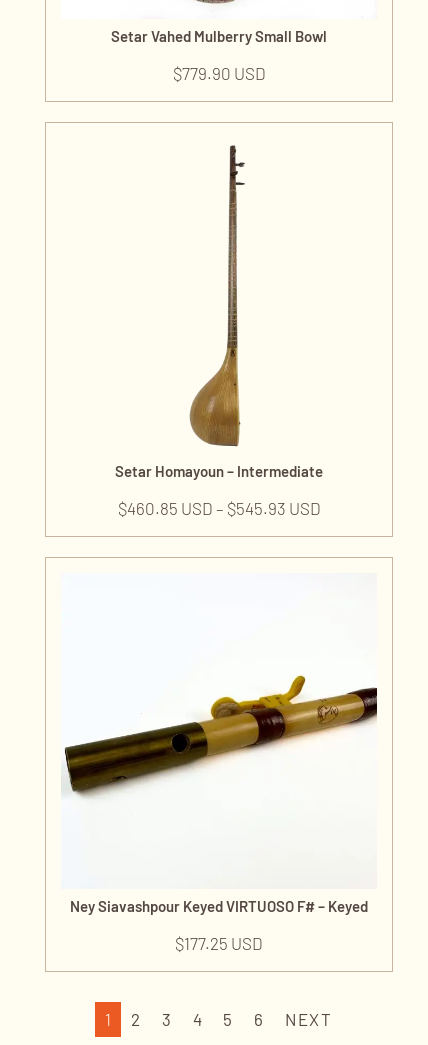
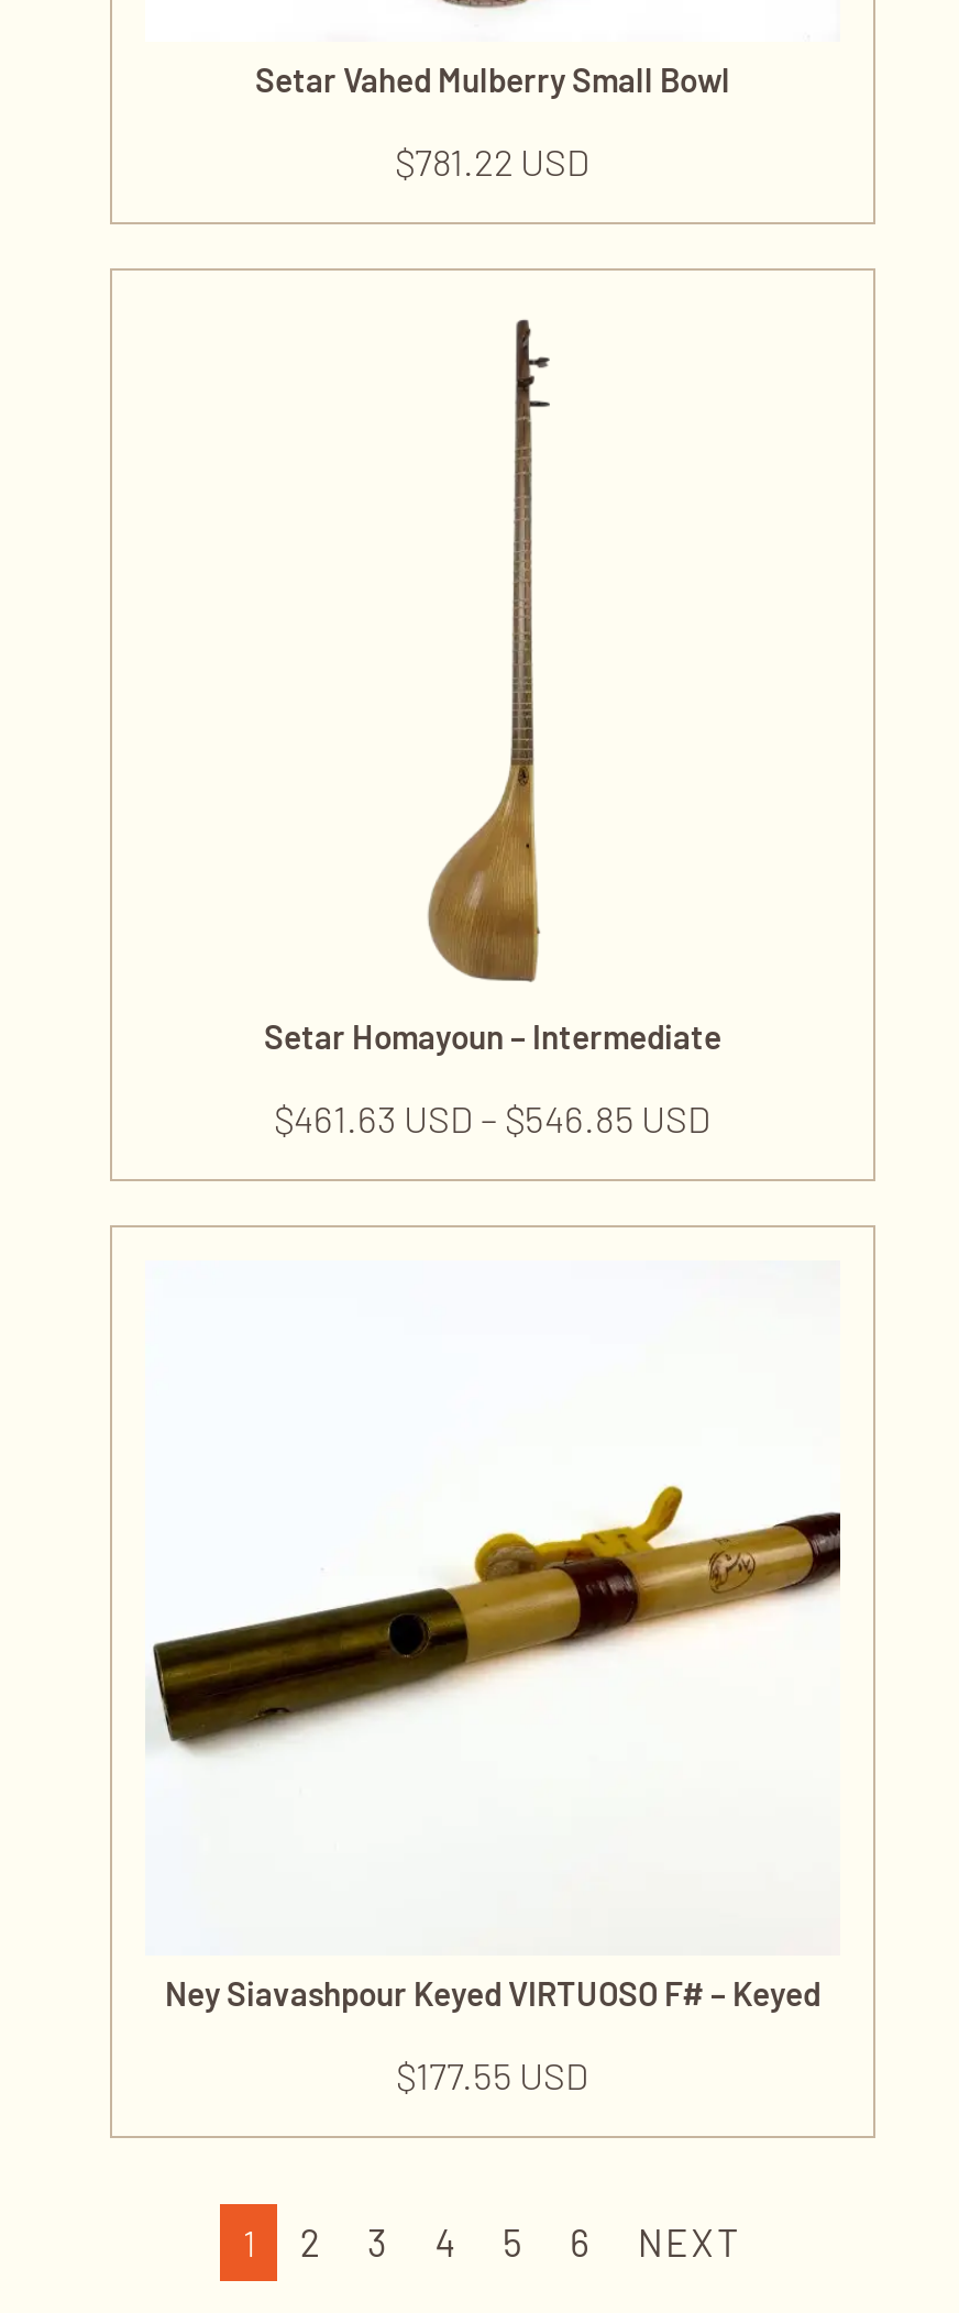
[172,62,265,82] $779.90 USD -> [395,137,591,181] $781.22 USD
[117,497,320,517] $460.85 USD – $545.93 USD -> [274,1094,712,1138] $461.63 USD – $546.85 USD
[175,932,263,952] $177.25 USD -> [396,2051,589,2095] $177.55 USD

